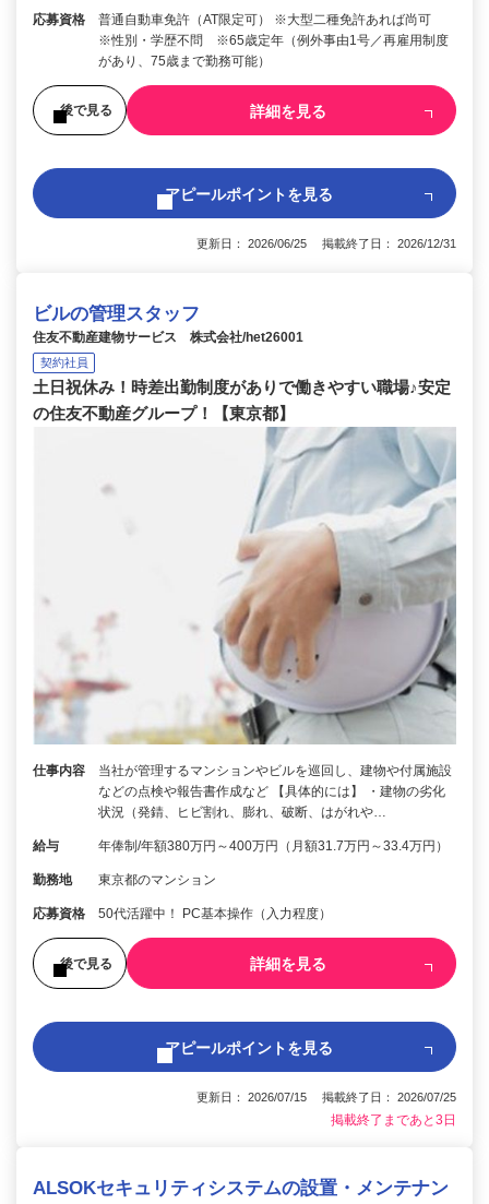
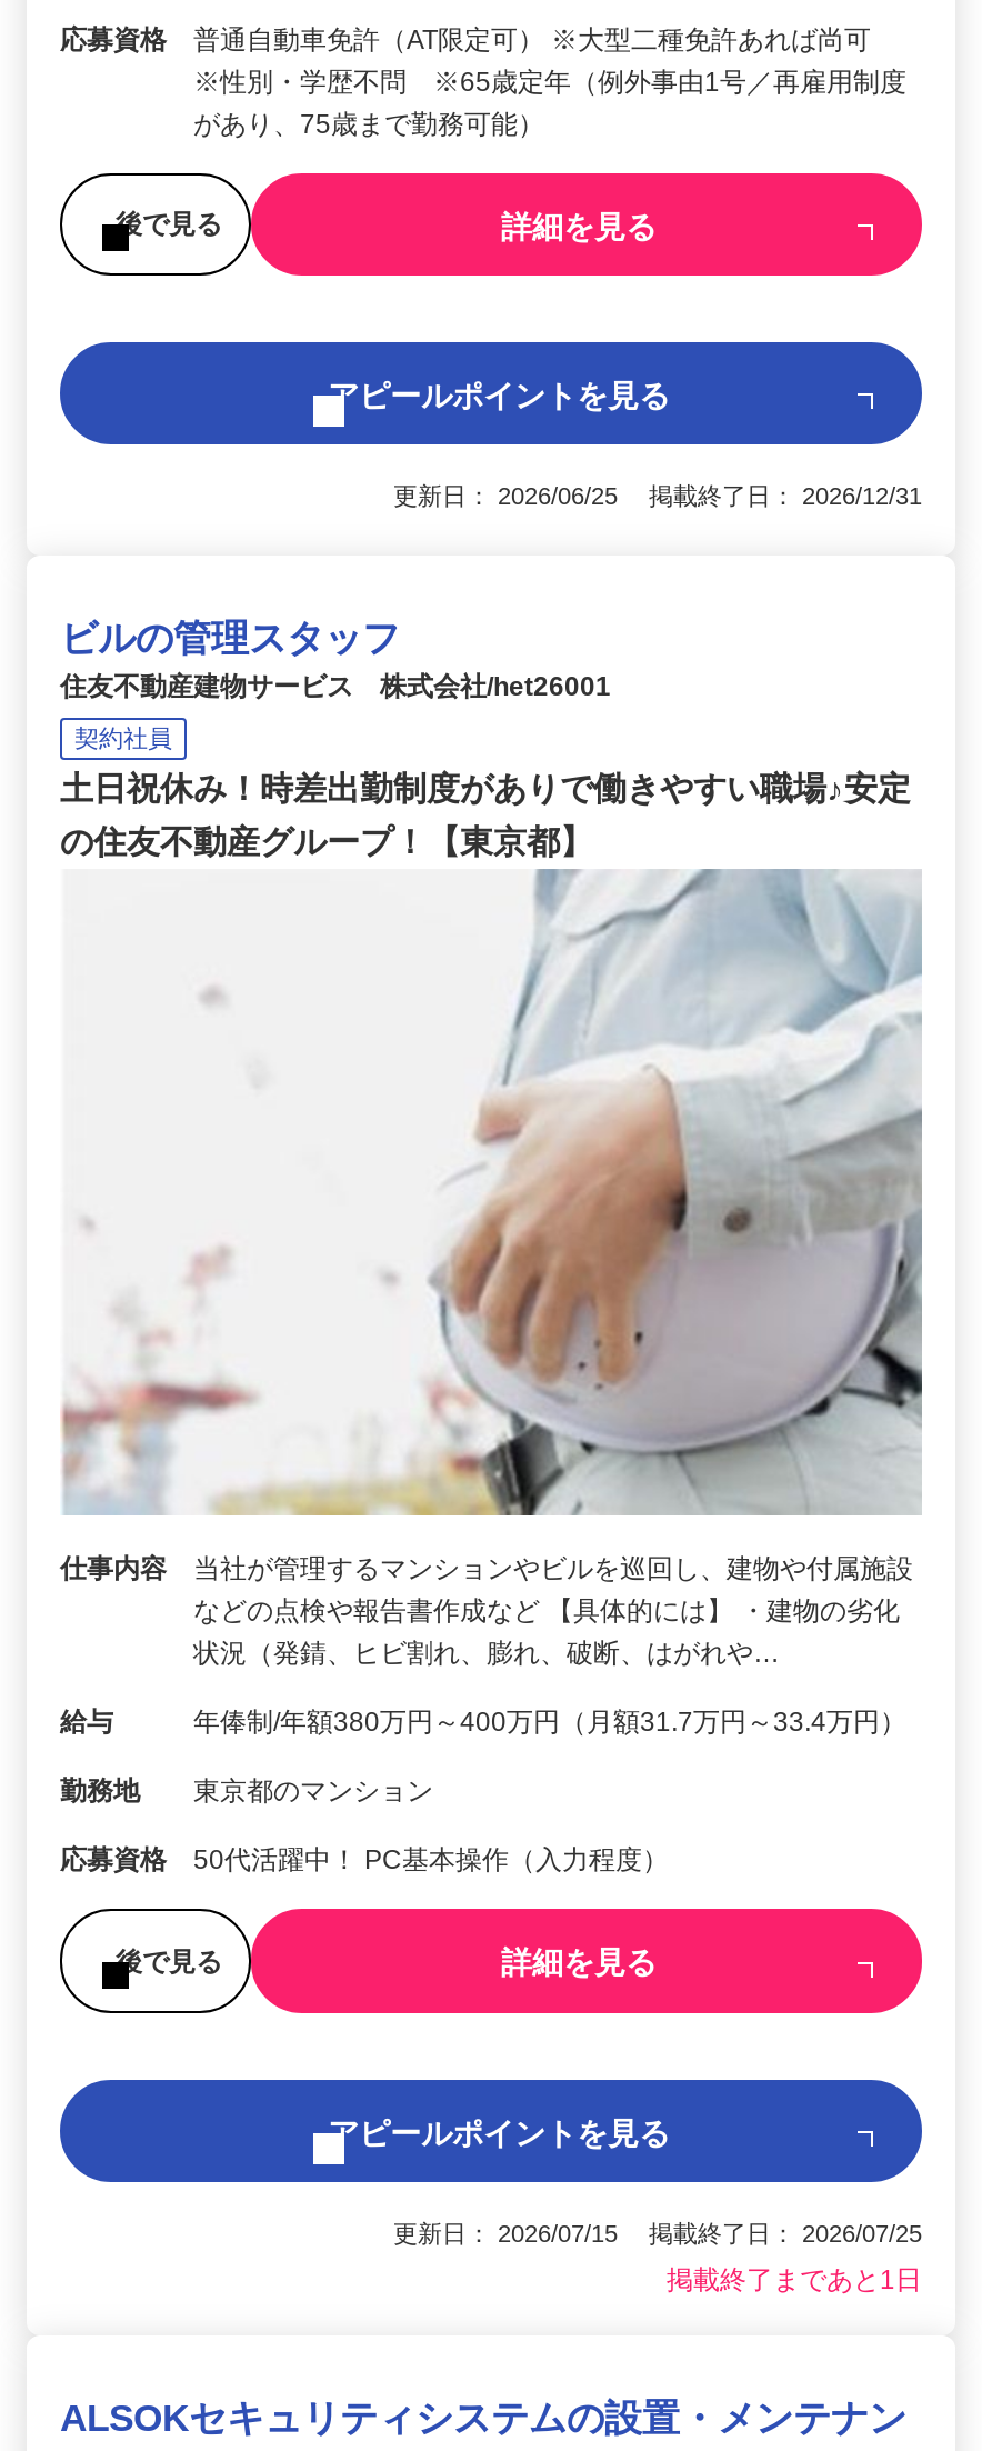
[331,1113,456,1128] 掲載終了まであと3日 -> [667,2265,922,2296] 掲載終了まであと1日

